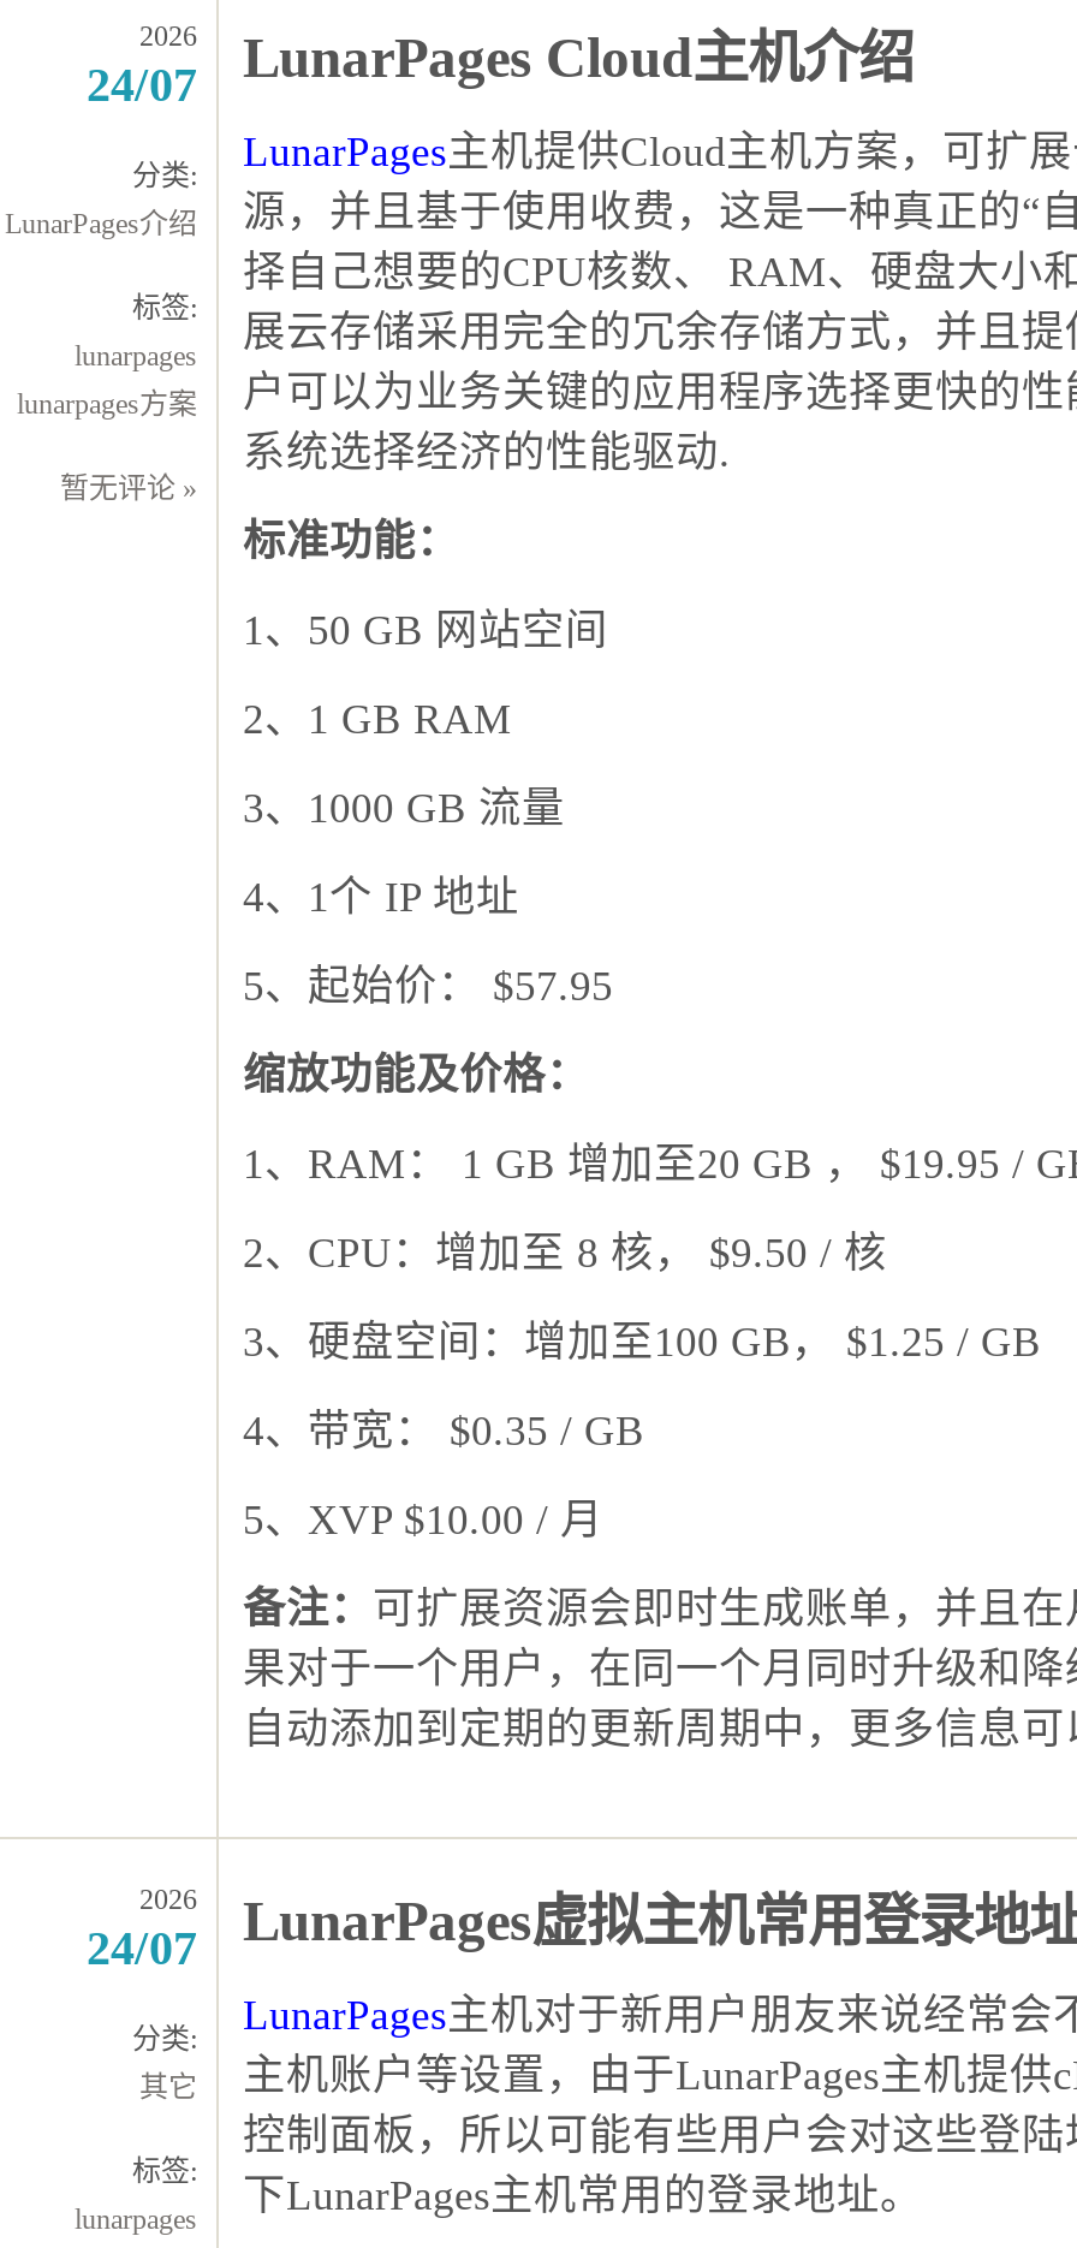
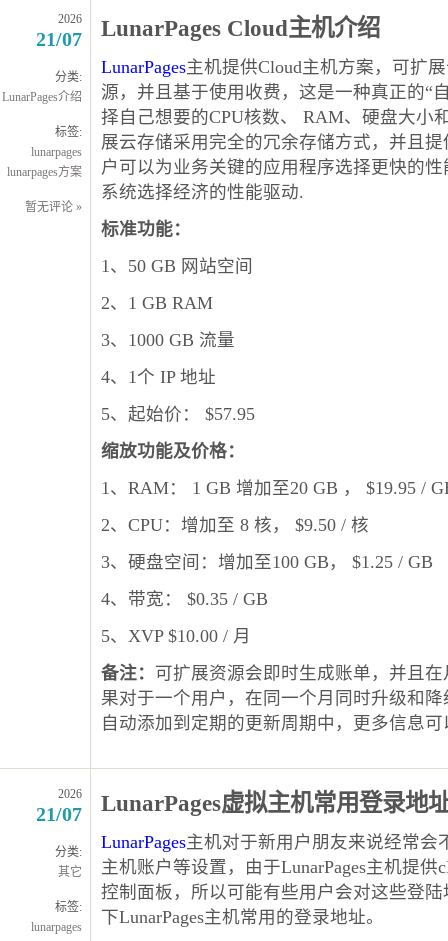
[87,19,914,111] 24/07 2026 LunarPages Cloud主机介绍 -> [36,12,380,50] 21/07 2026 LunarPages Cloud主机介绍
[87,1921,197,1974] 24/07 -> [36,803,82,825] 21/07

